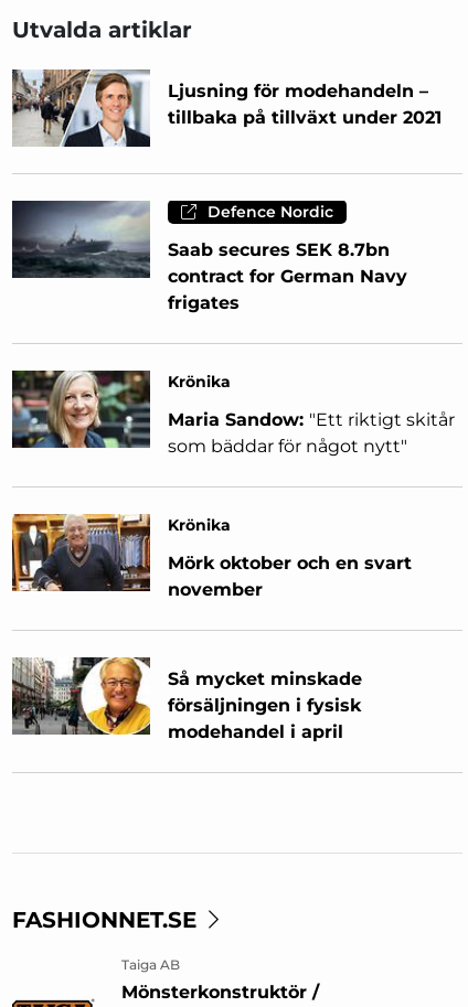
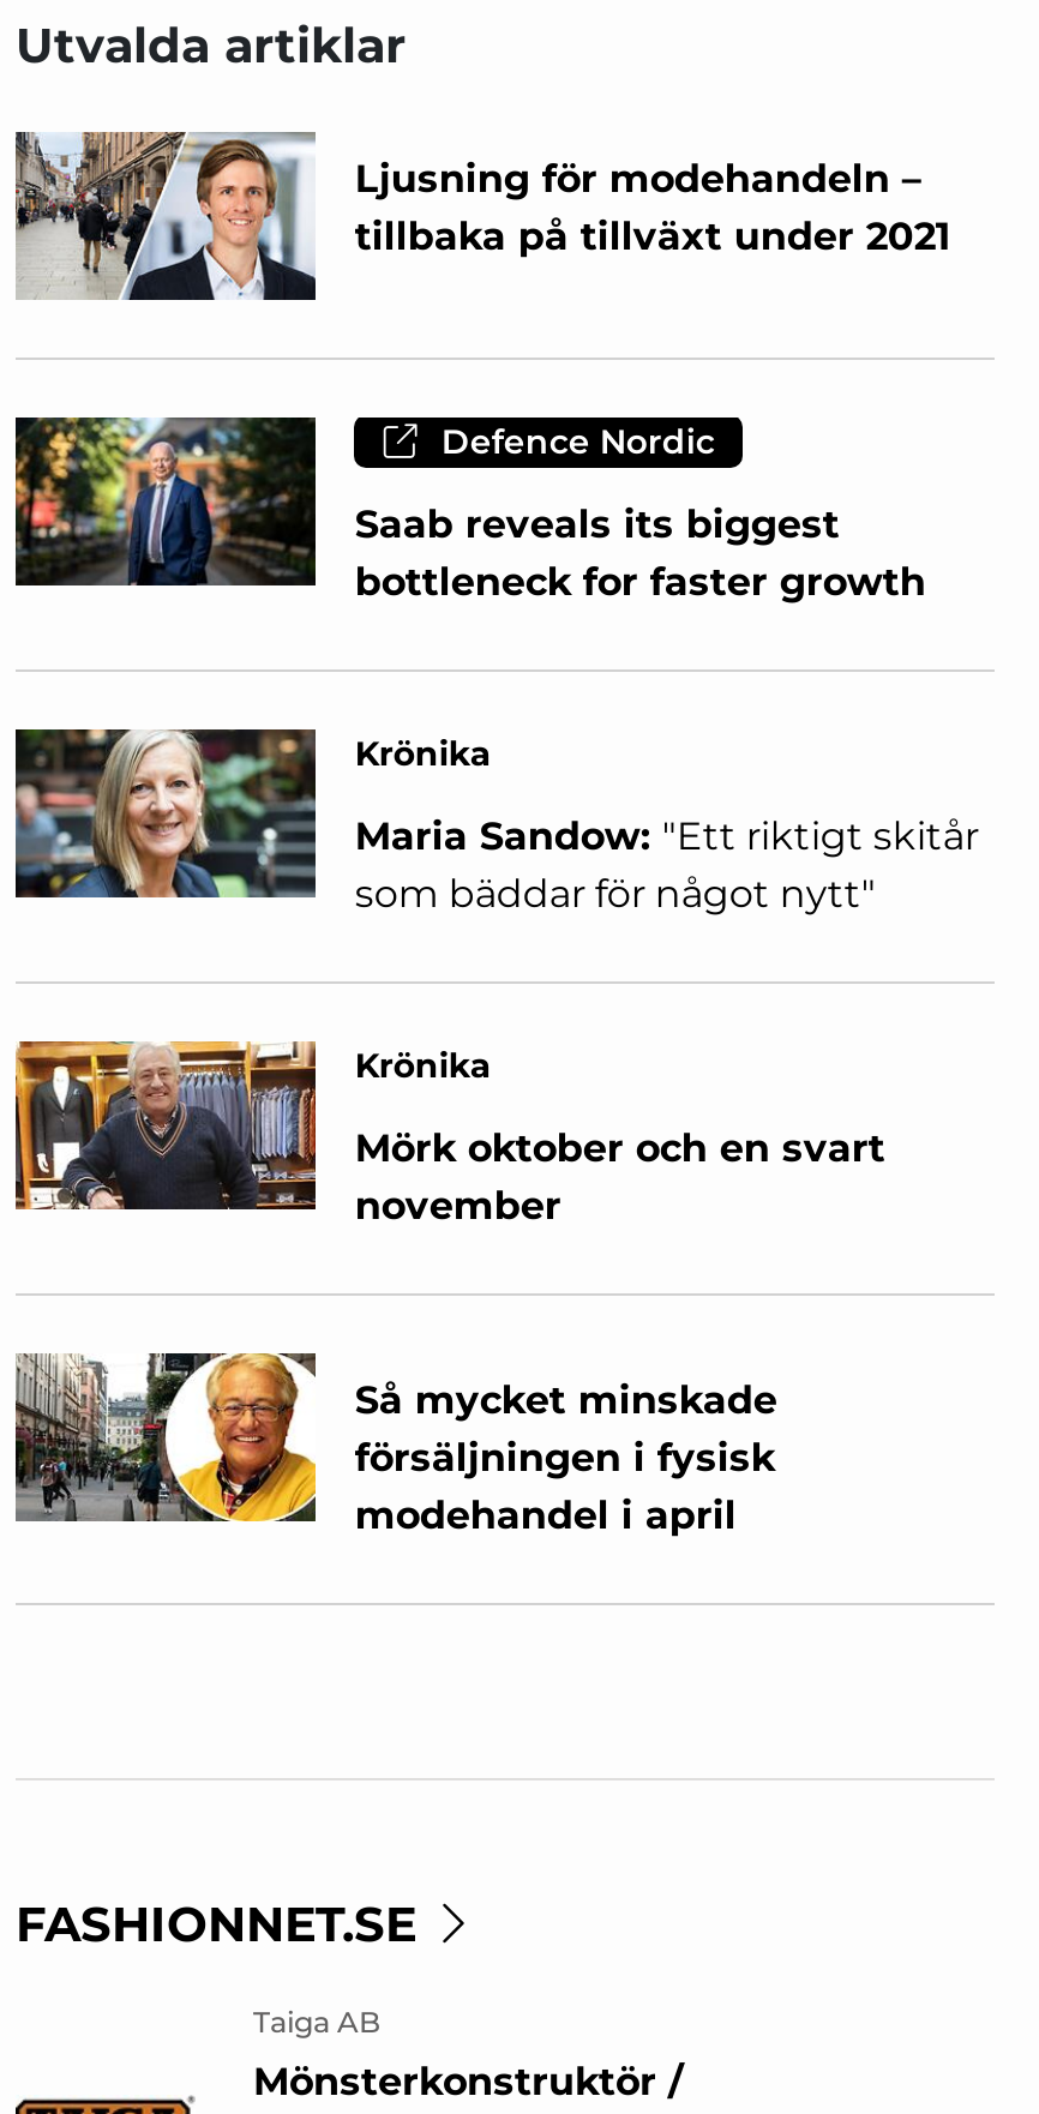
[12,200,408,313] [image] | Saab secures SEK 8.7bn | contract for German Navy | frigates -> [13,415,926,605] [image] | Saab reveals its biggest | bottleneck for faster growth

